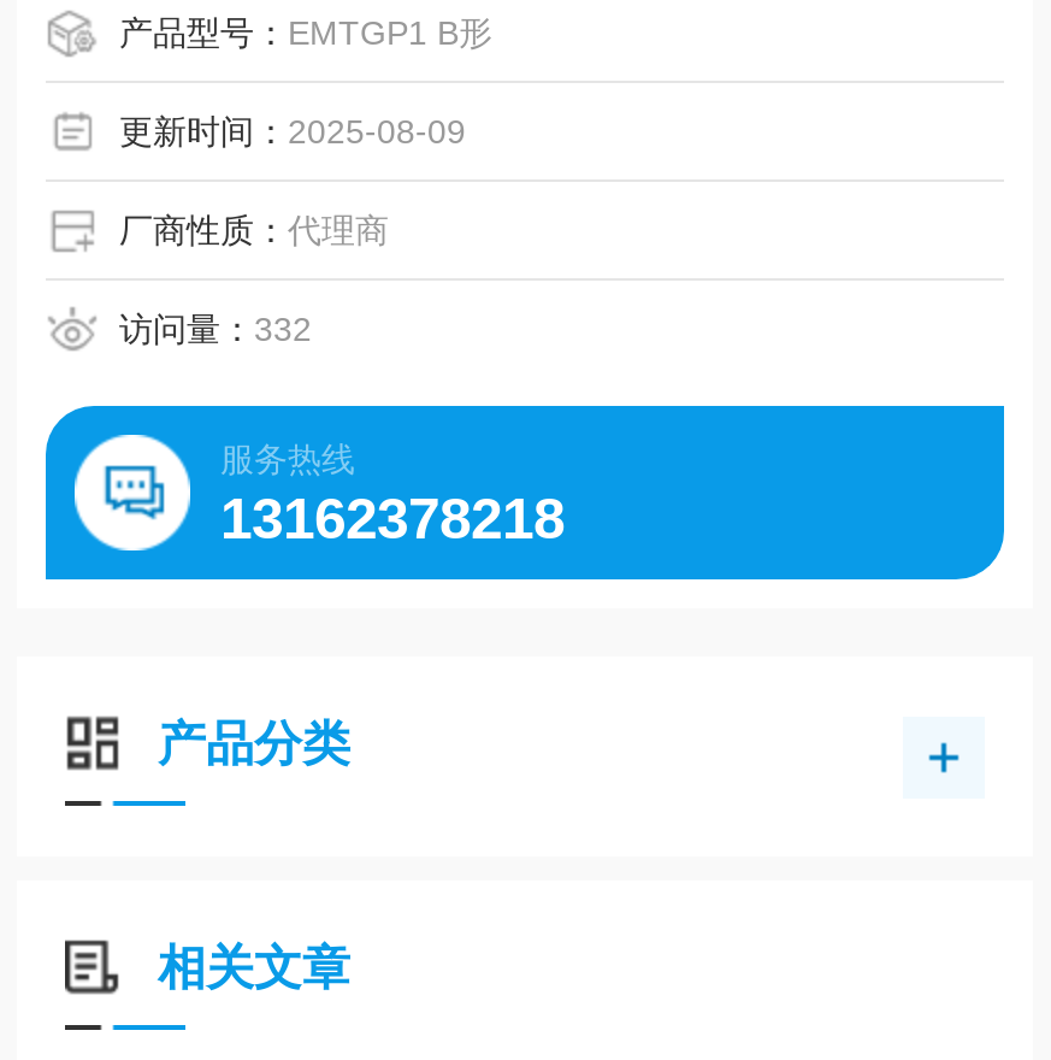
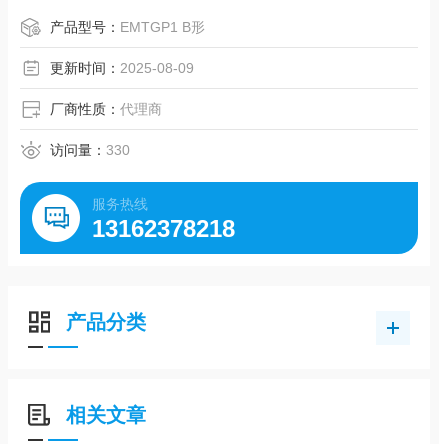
[119,310,312,348] 访问量：332 -> [50,142,130,158] 访问量：330

